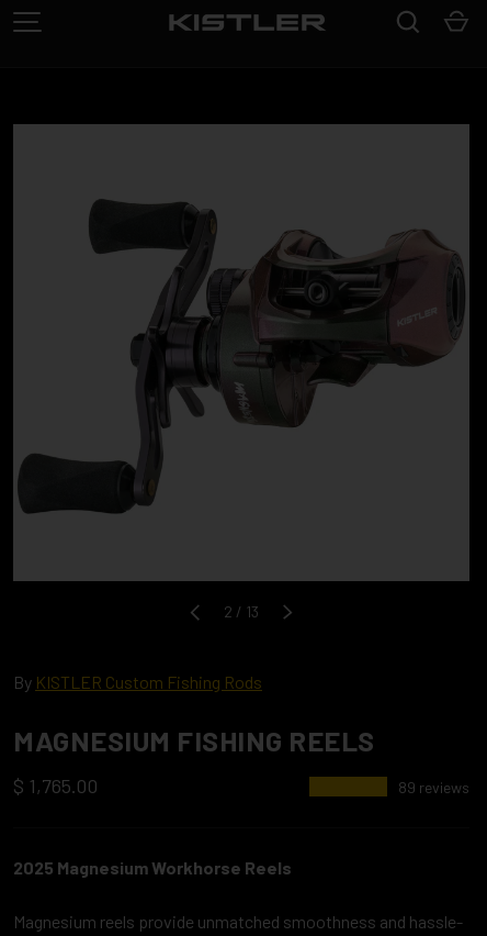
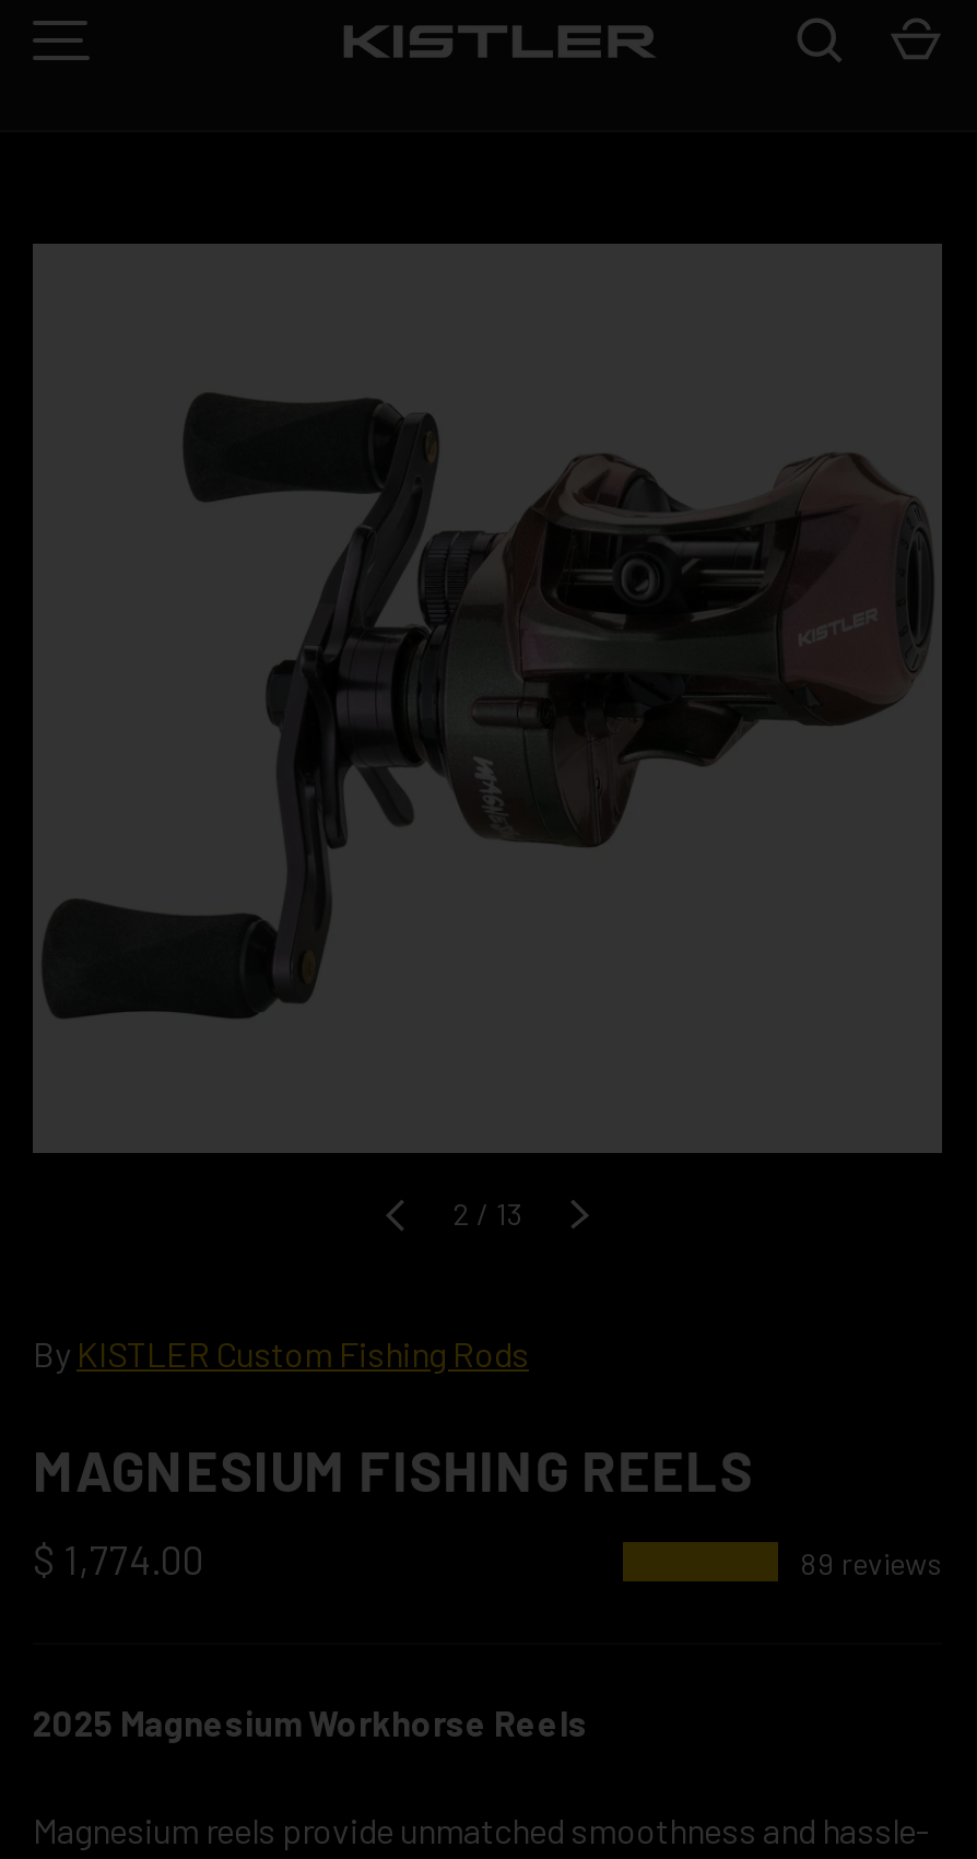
[13,773,98,797] $ 1,765.00 -> [33,1534,203,1582] $ 1,774.00

